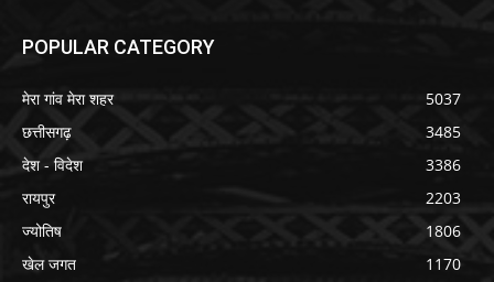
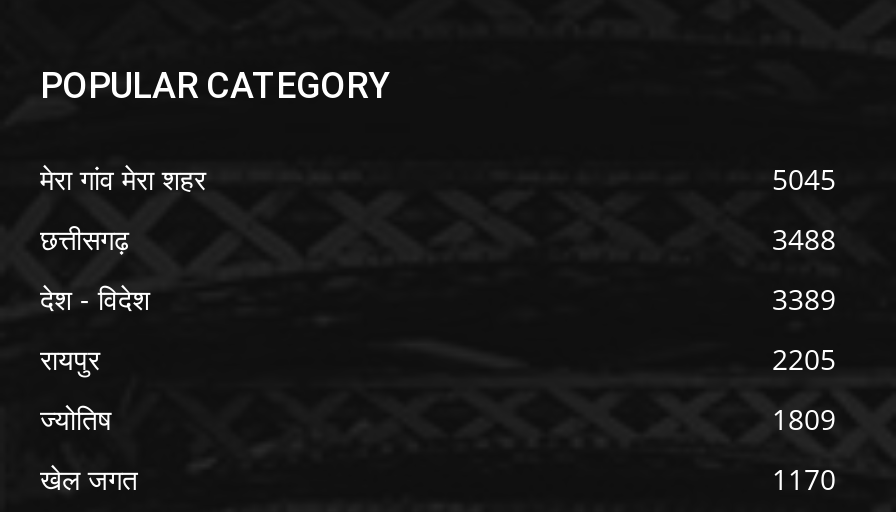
[426,89,461,110] 5037 -> [772,161,836,199] 5045
[426,122,461,143] 3485 -> [772,221,836,259] 3488
[426,155,461,176] 3386 -> [772,281,836,319] 3389
[426,188,461,209] 2203 -> [772,341,836,379] 2205
[426,221,461,242] 1806 -> [772,401,836,439] 1809

